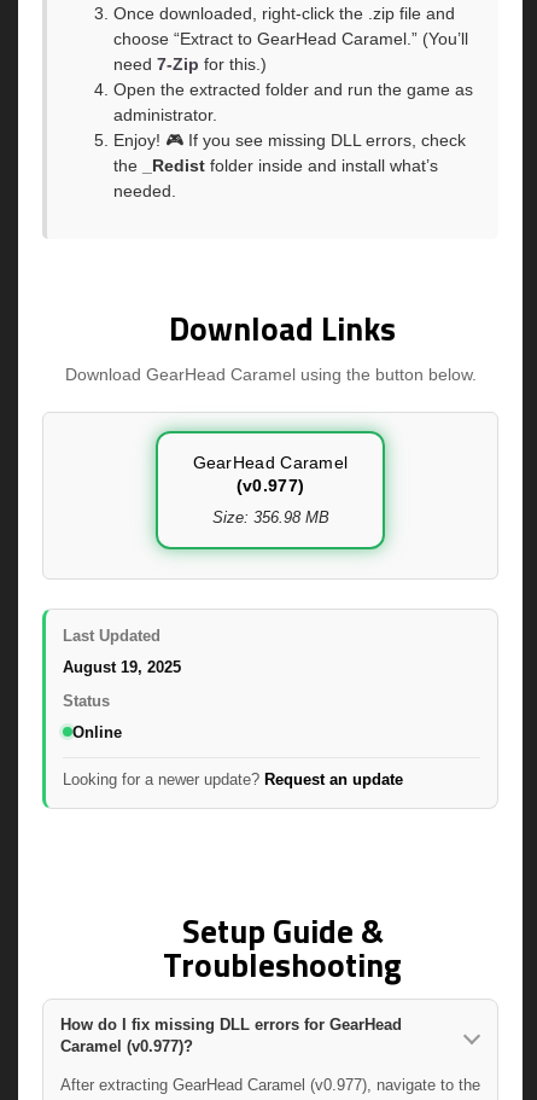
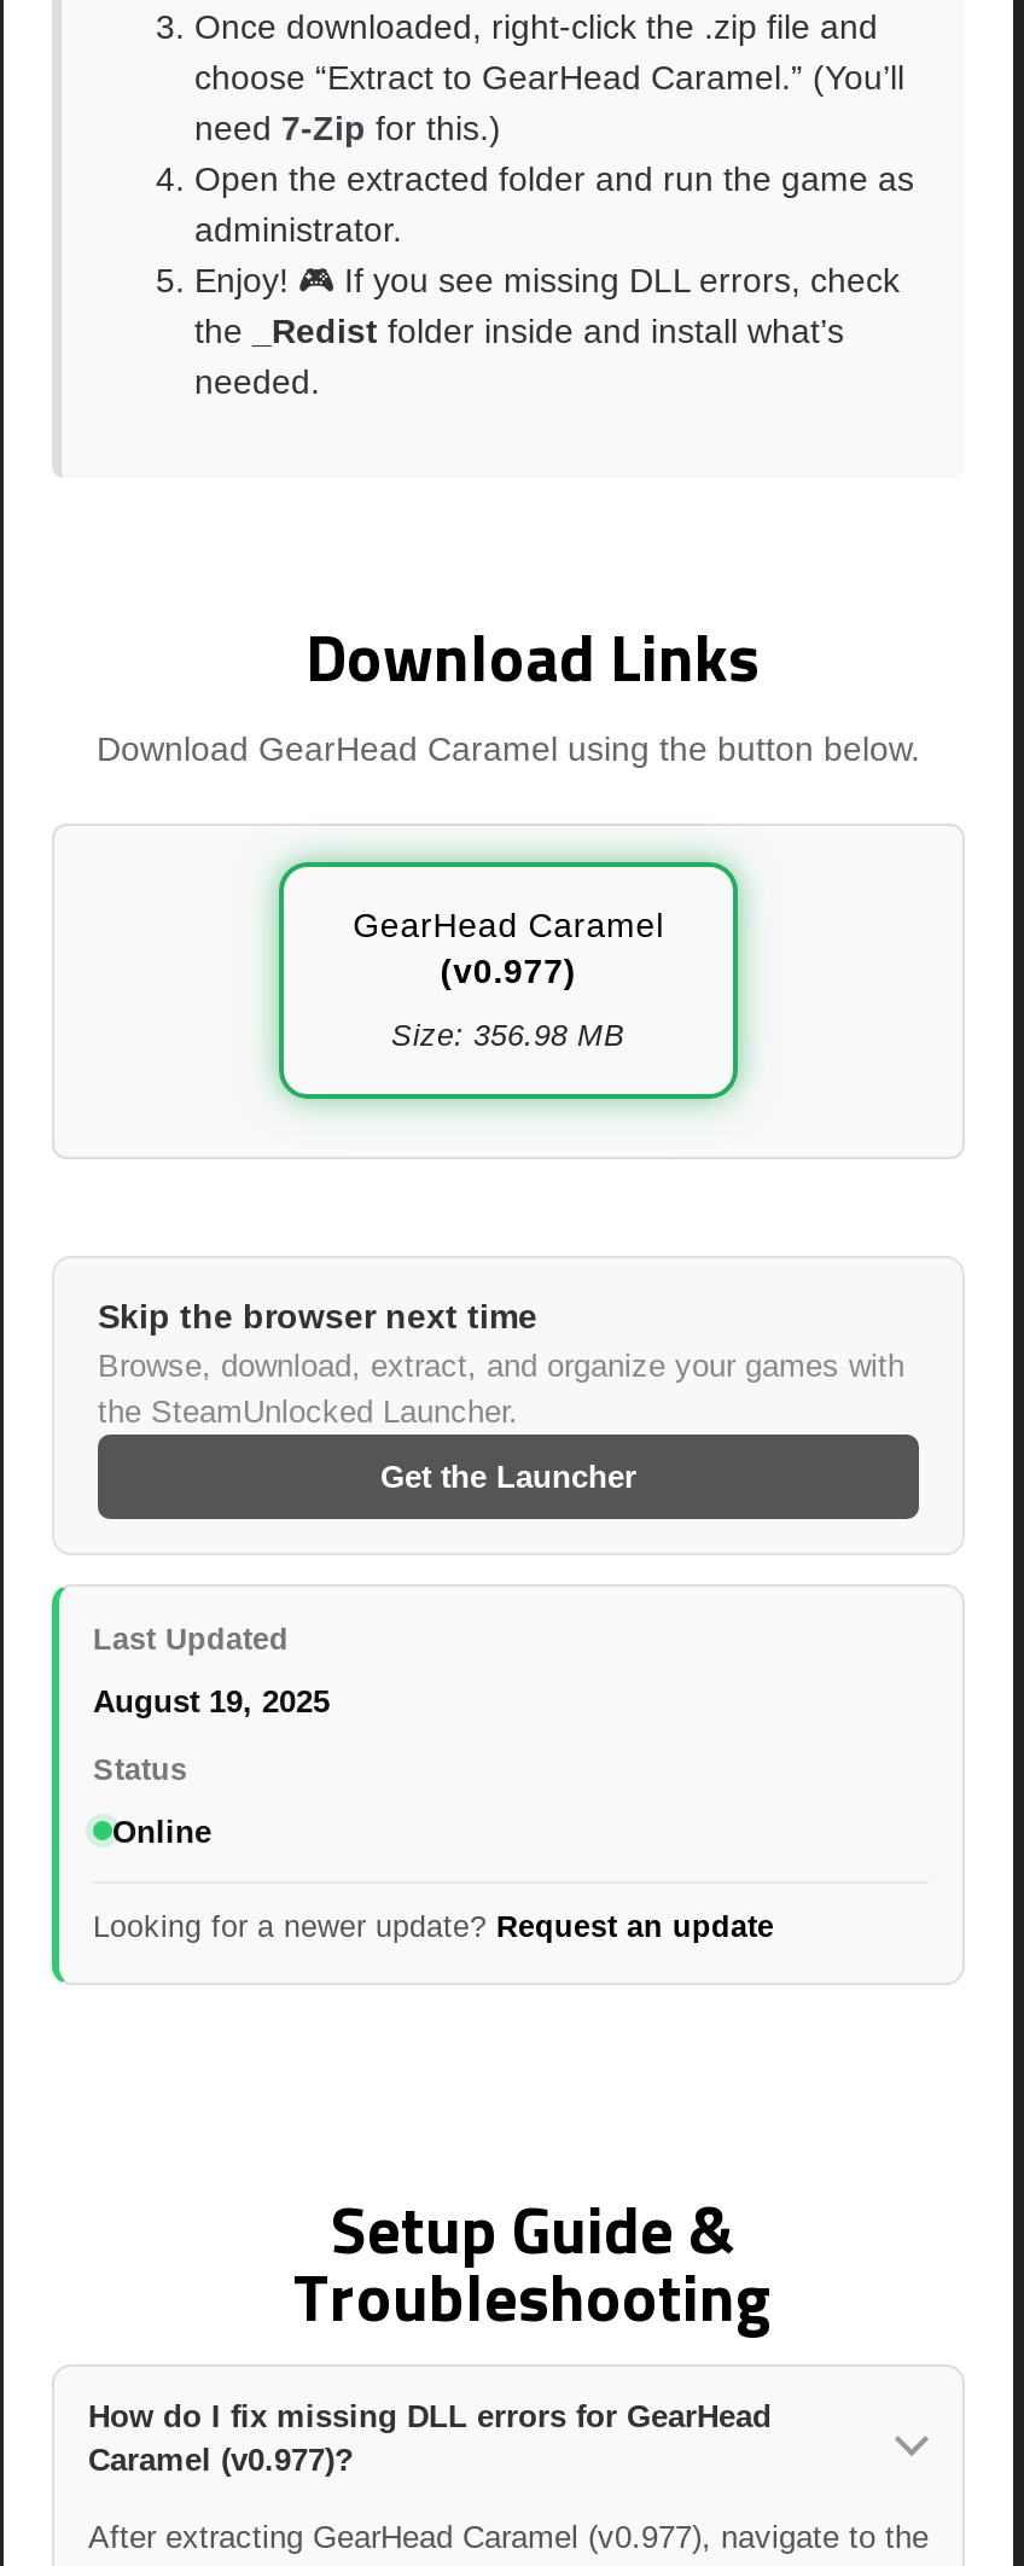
none -> [98,1296,904,1494] Skip the browser next time | Browse, download, extract, and organize your games with | the SteamUnlocked Launcher. | Get the Launcher

